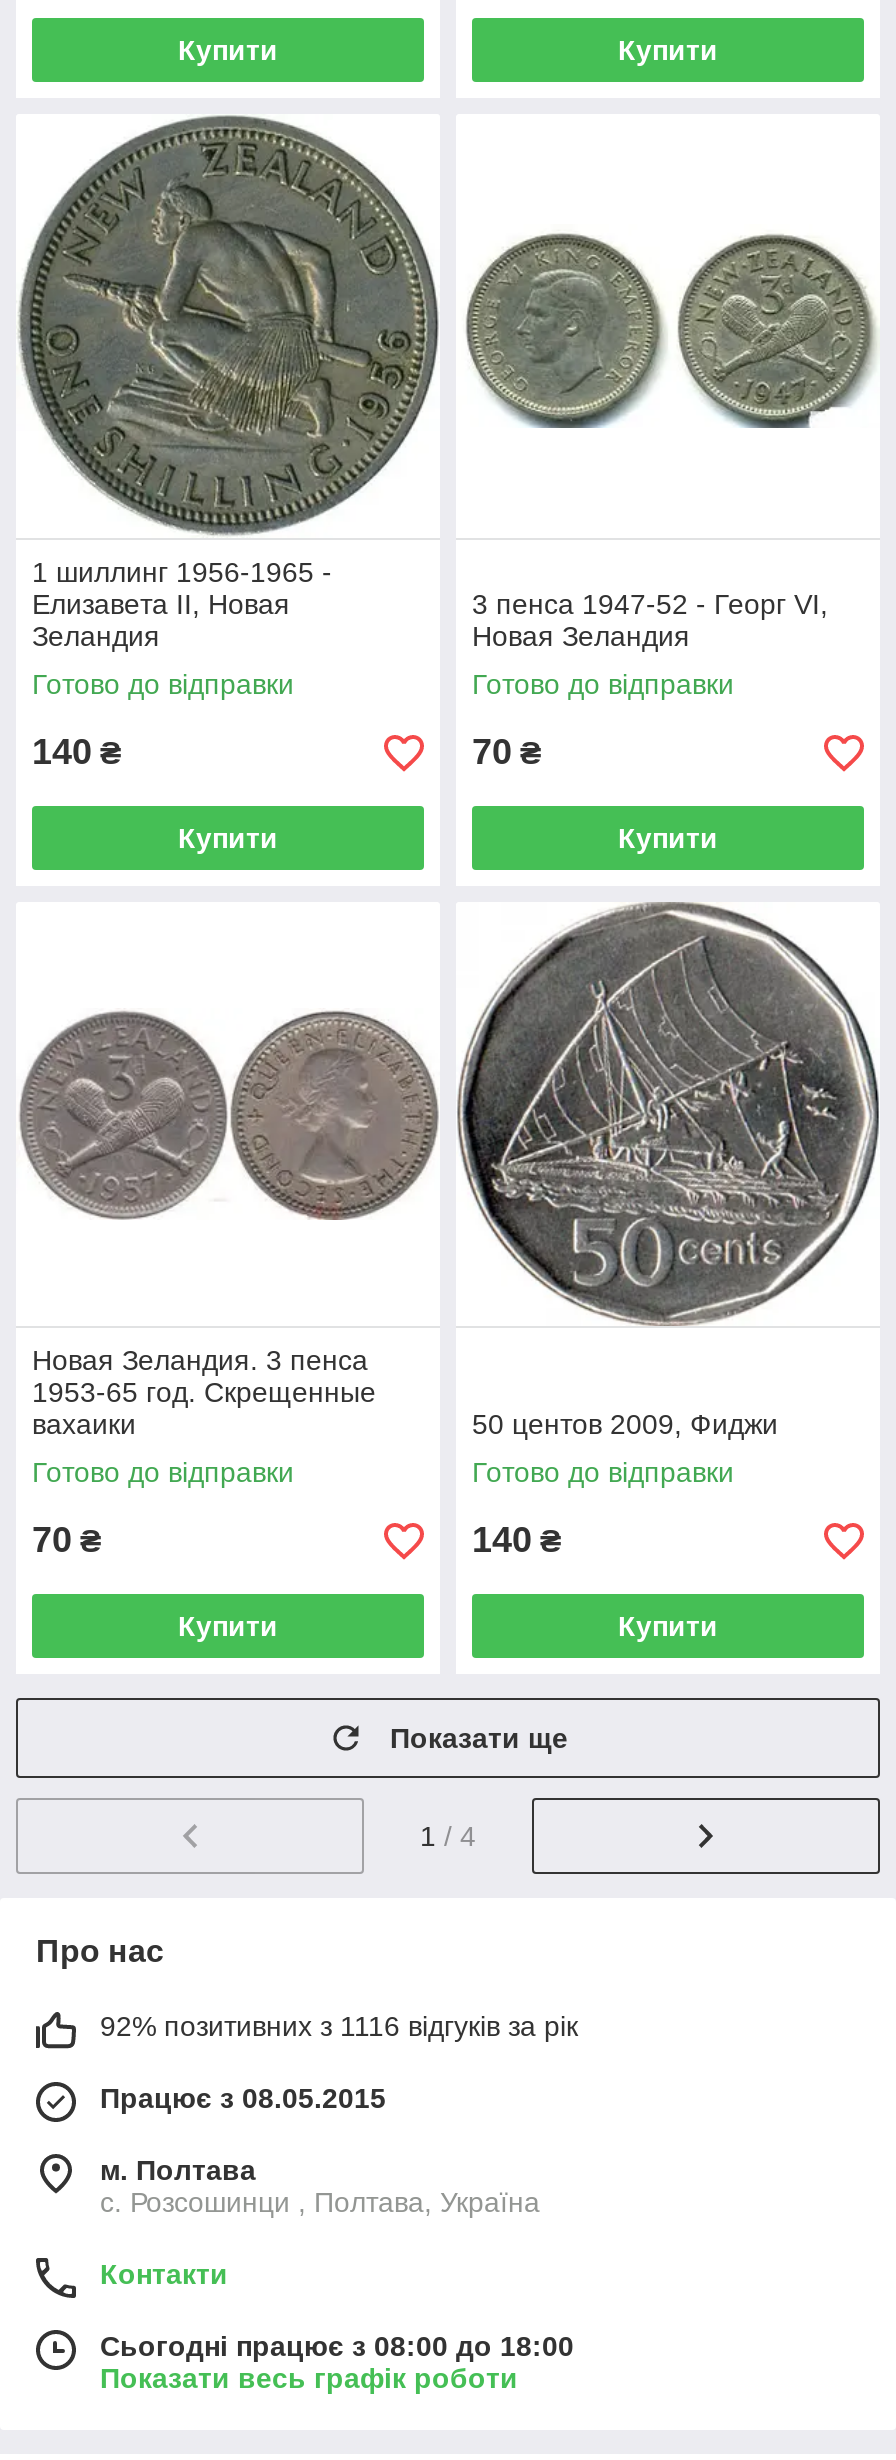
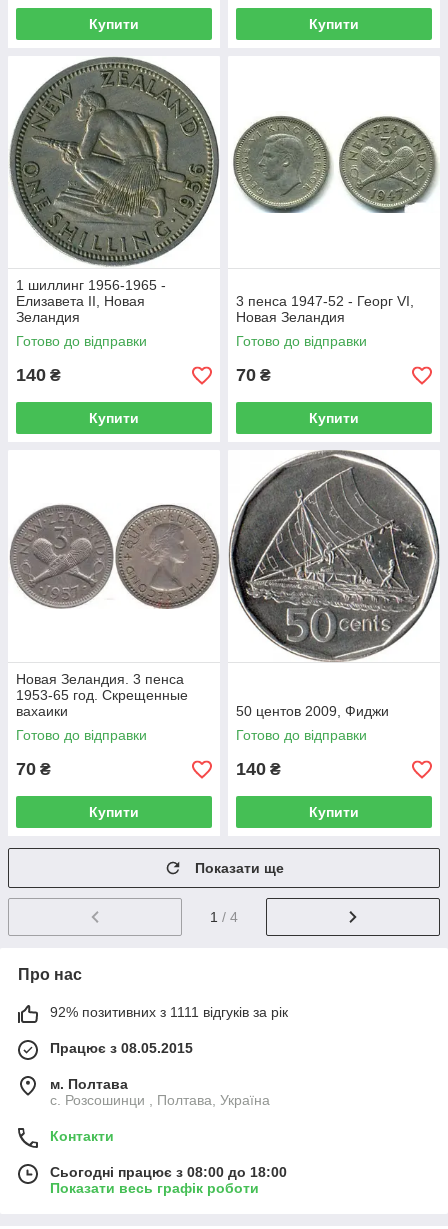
[100,2010,578,2042] 92% позитивних з 1116 відгуків за рік -> [50,1004,288,1020] 92% позитивних з 1111 відгуків за рік

